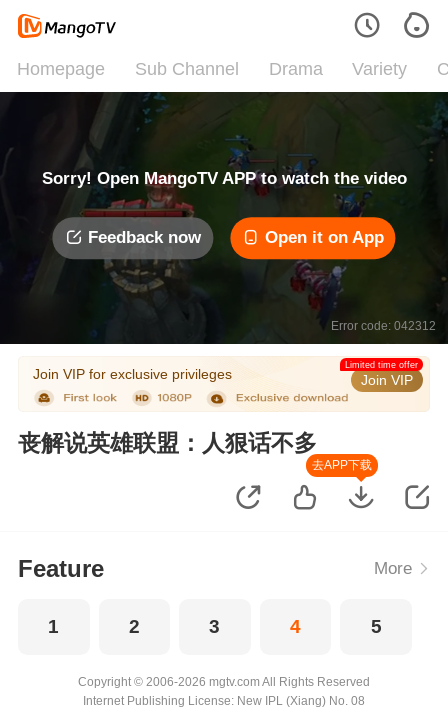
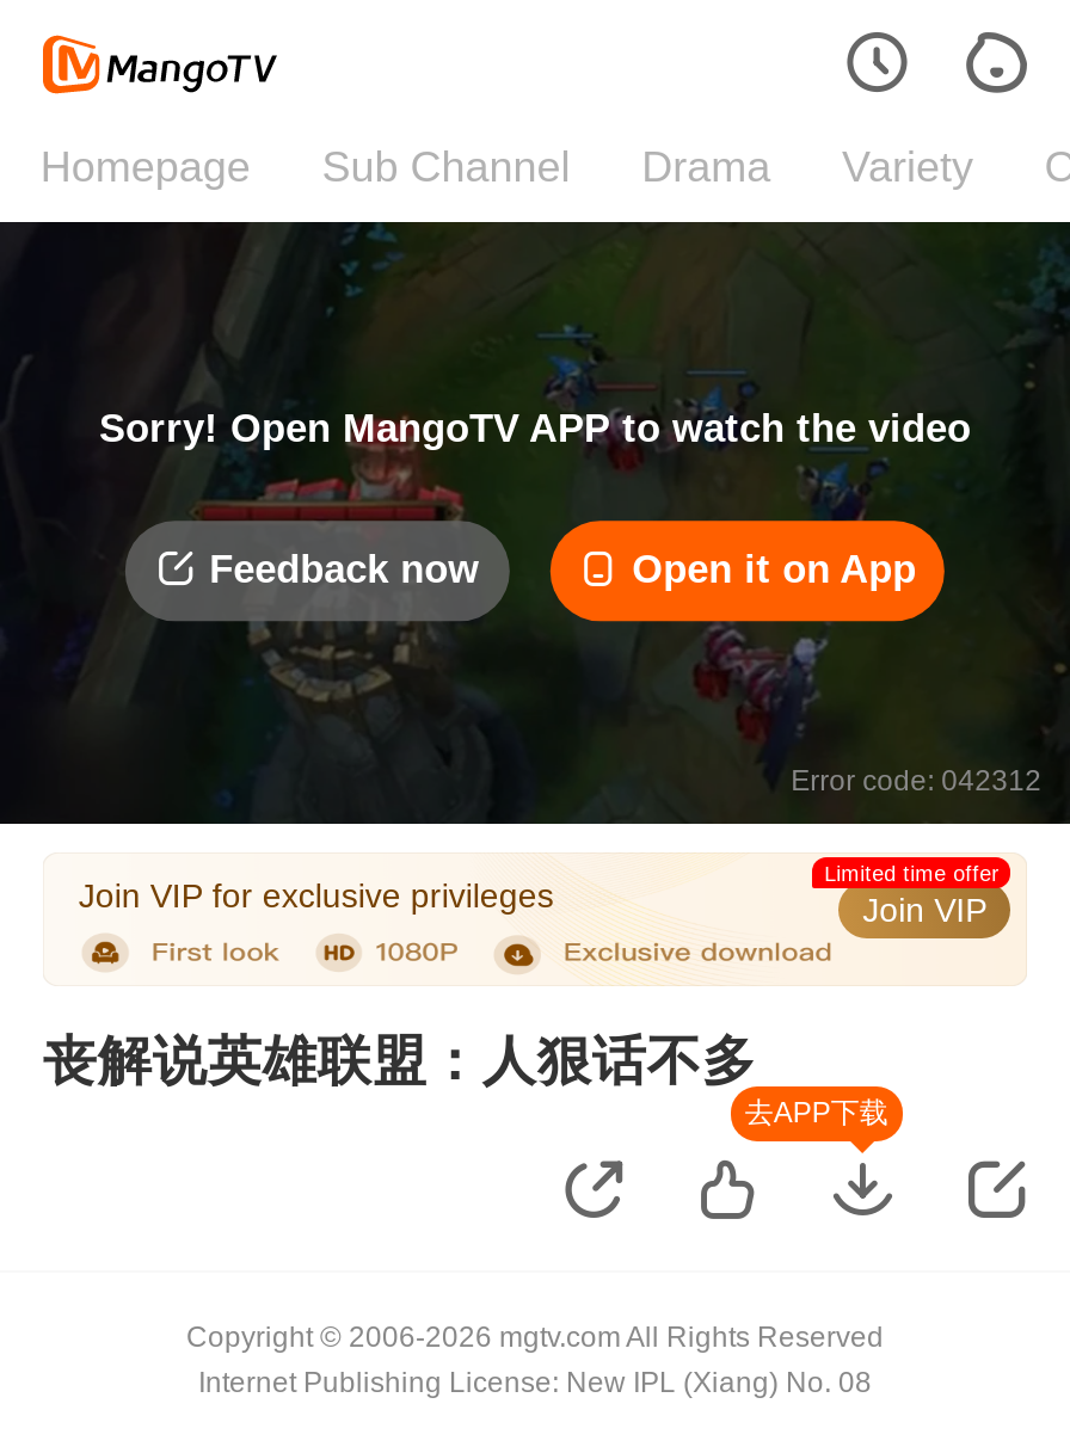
[18,555,412,637] Feature | More | 1 | 2 | 3 | 4 | 5 -> none

